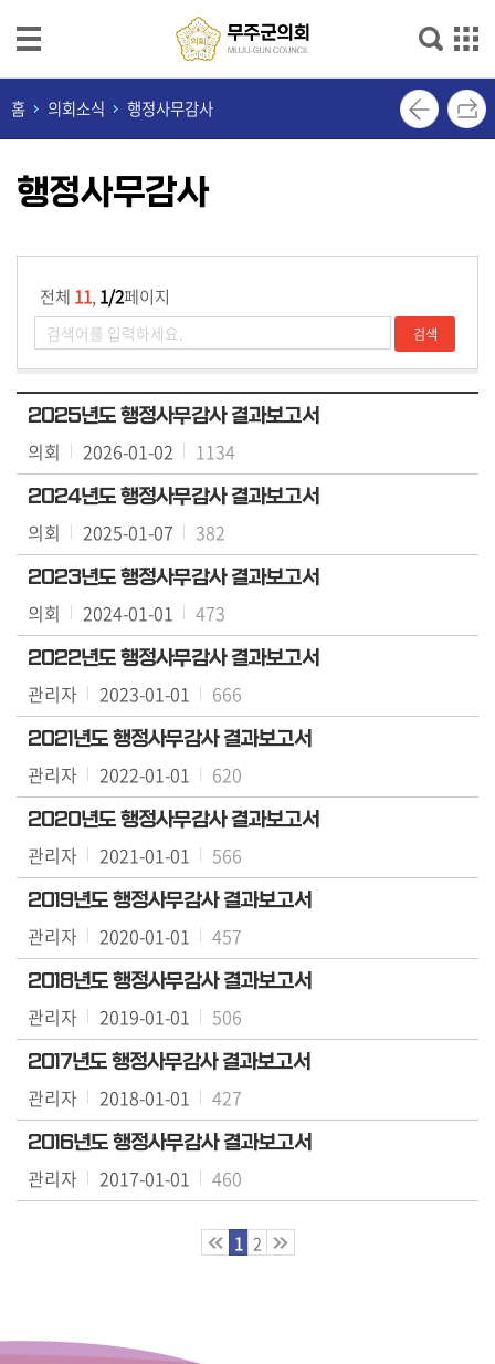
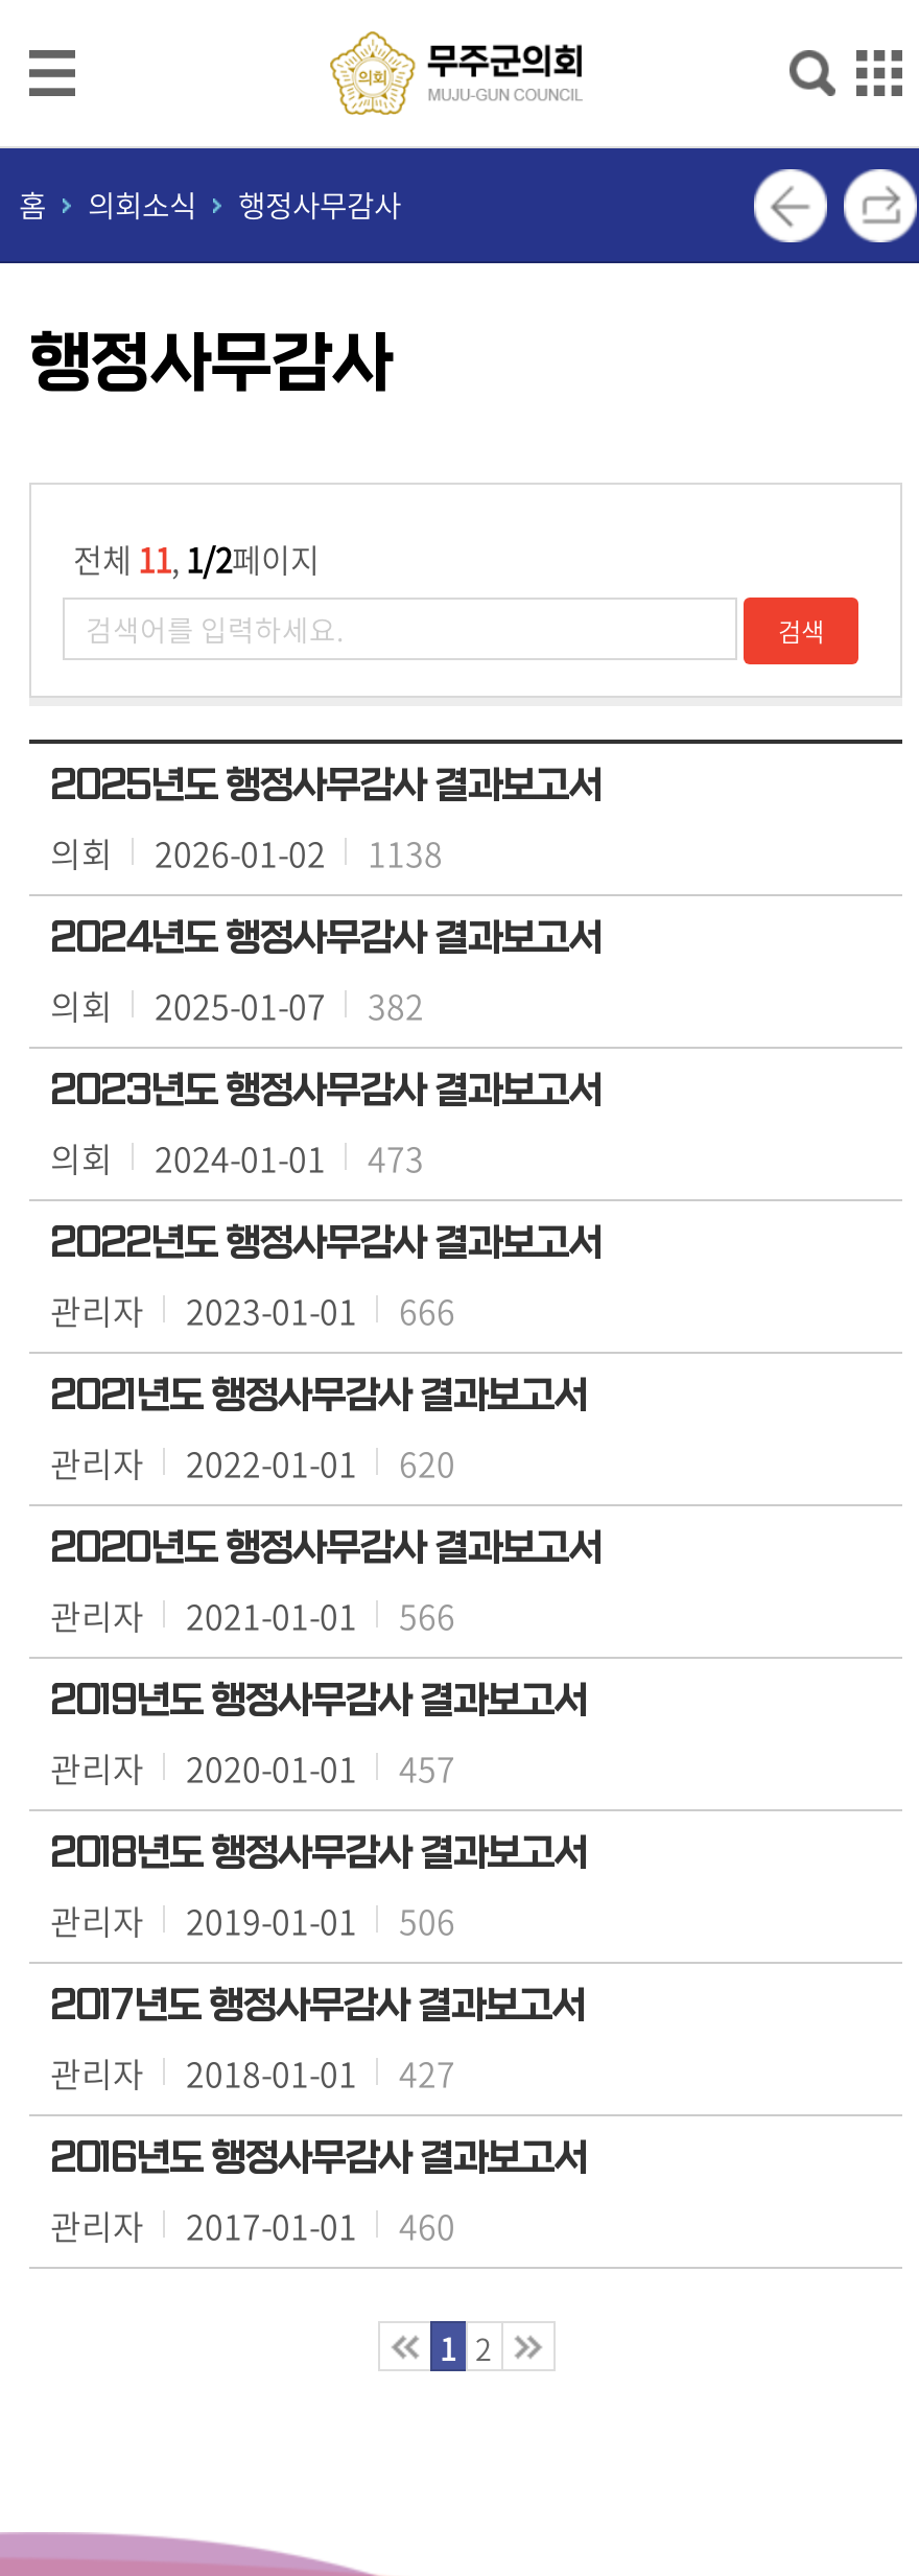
[196,438,235,465] 1134 -> [368,827,443,877] 1138

